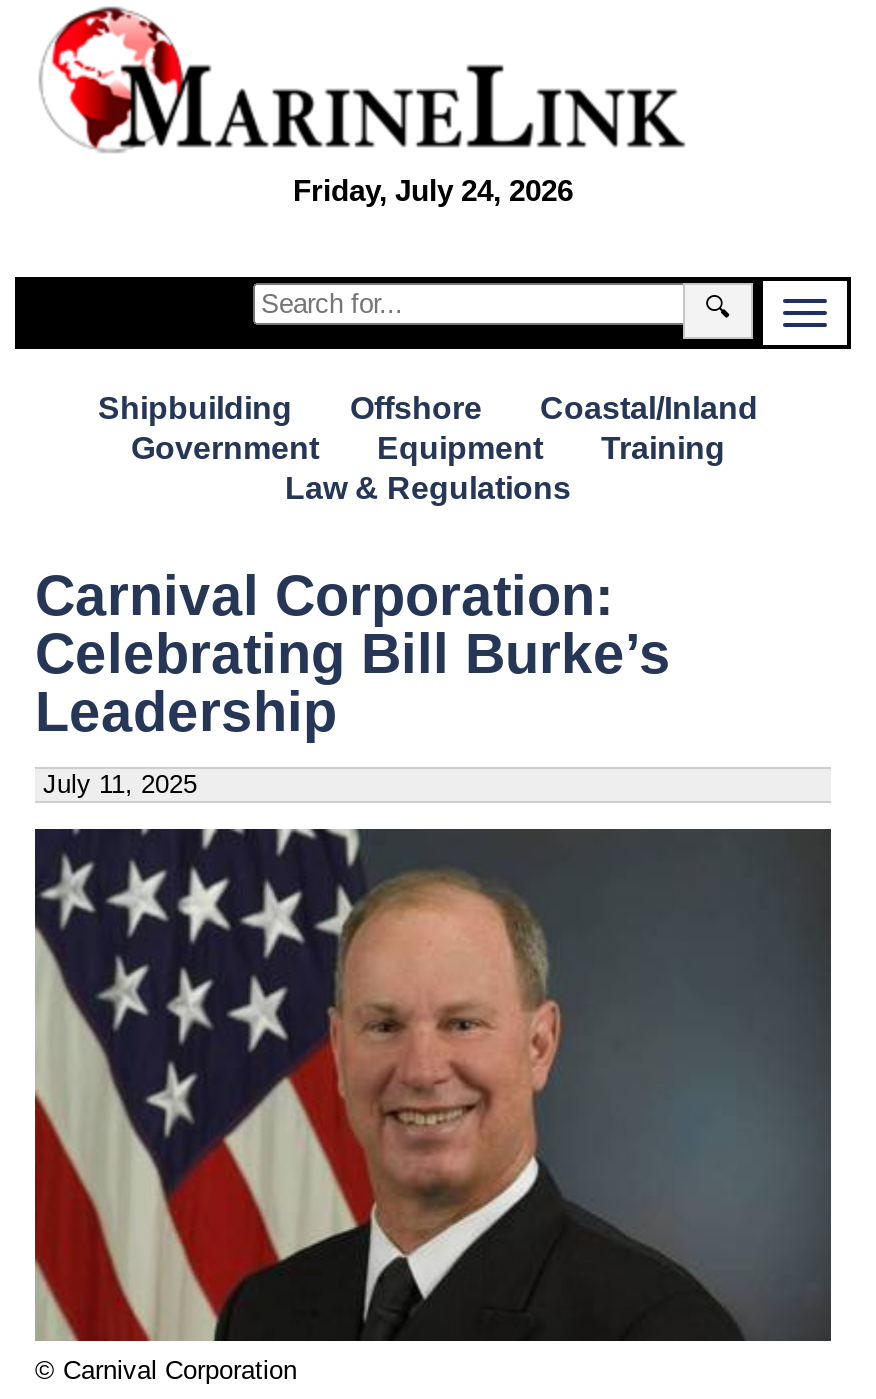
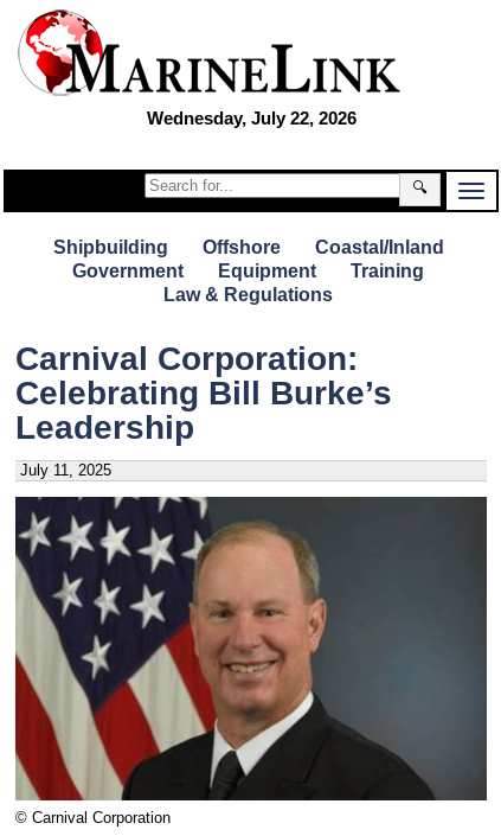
[293,173,573,207] Friday, July 24, 2026 -> [146,108,356,128] Wednesday, July 22, 2026

